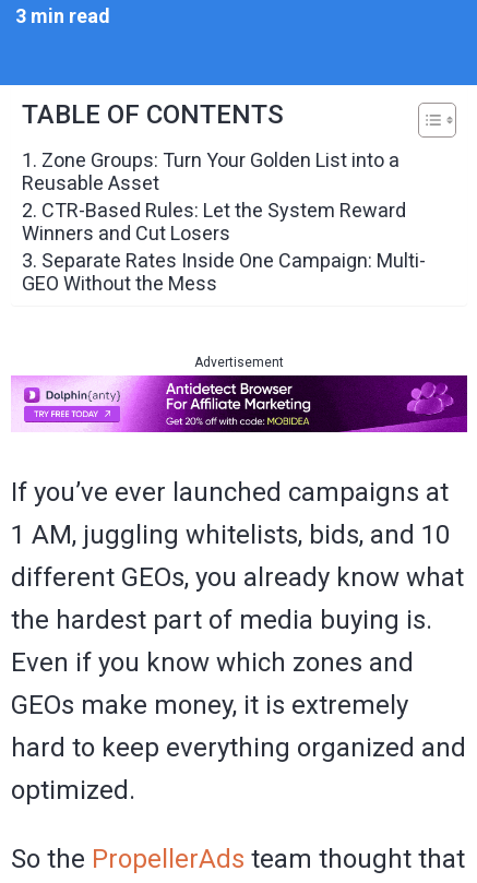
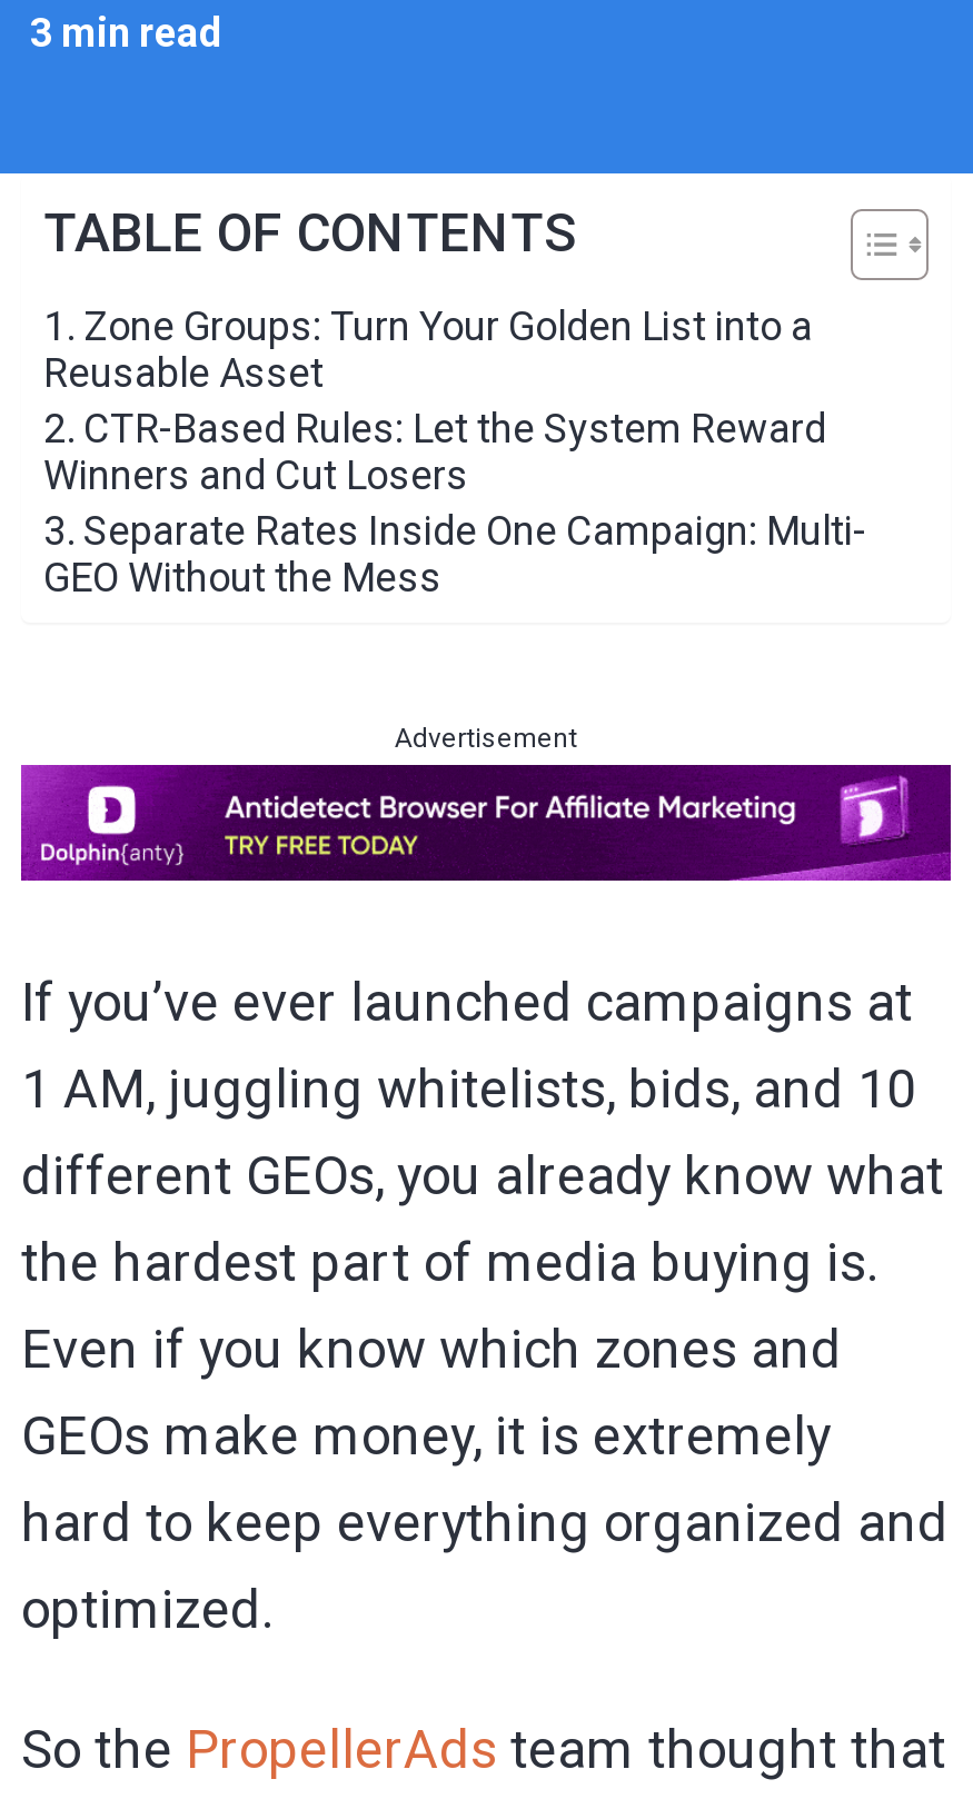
[11,374,454,433] [image] -> [19,763,922,883] [image]

